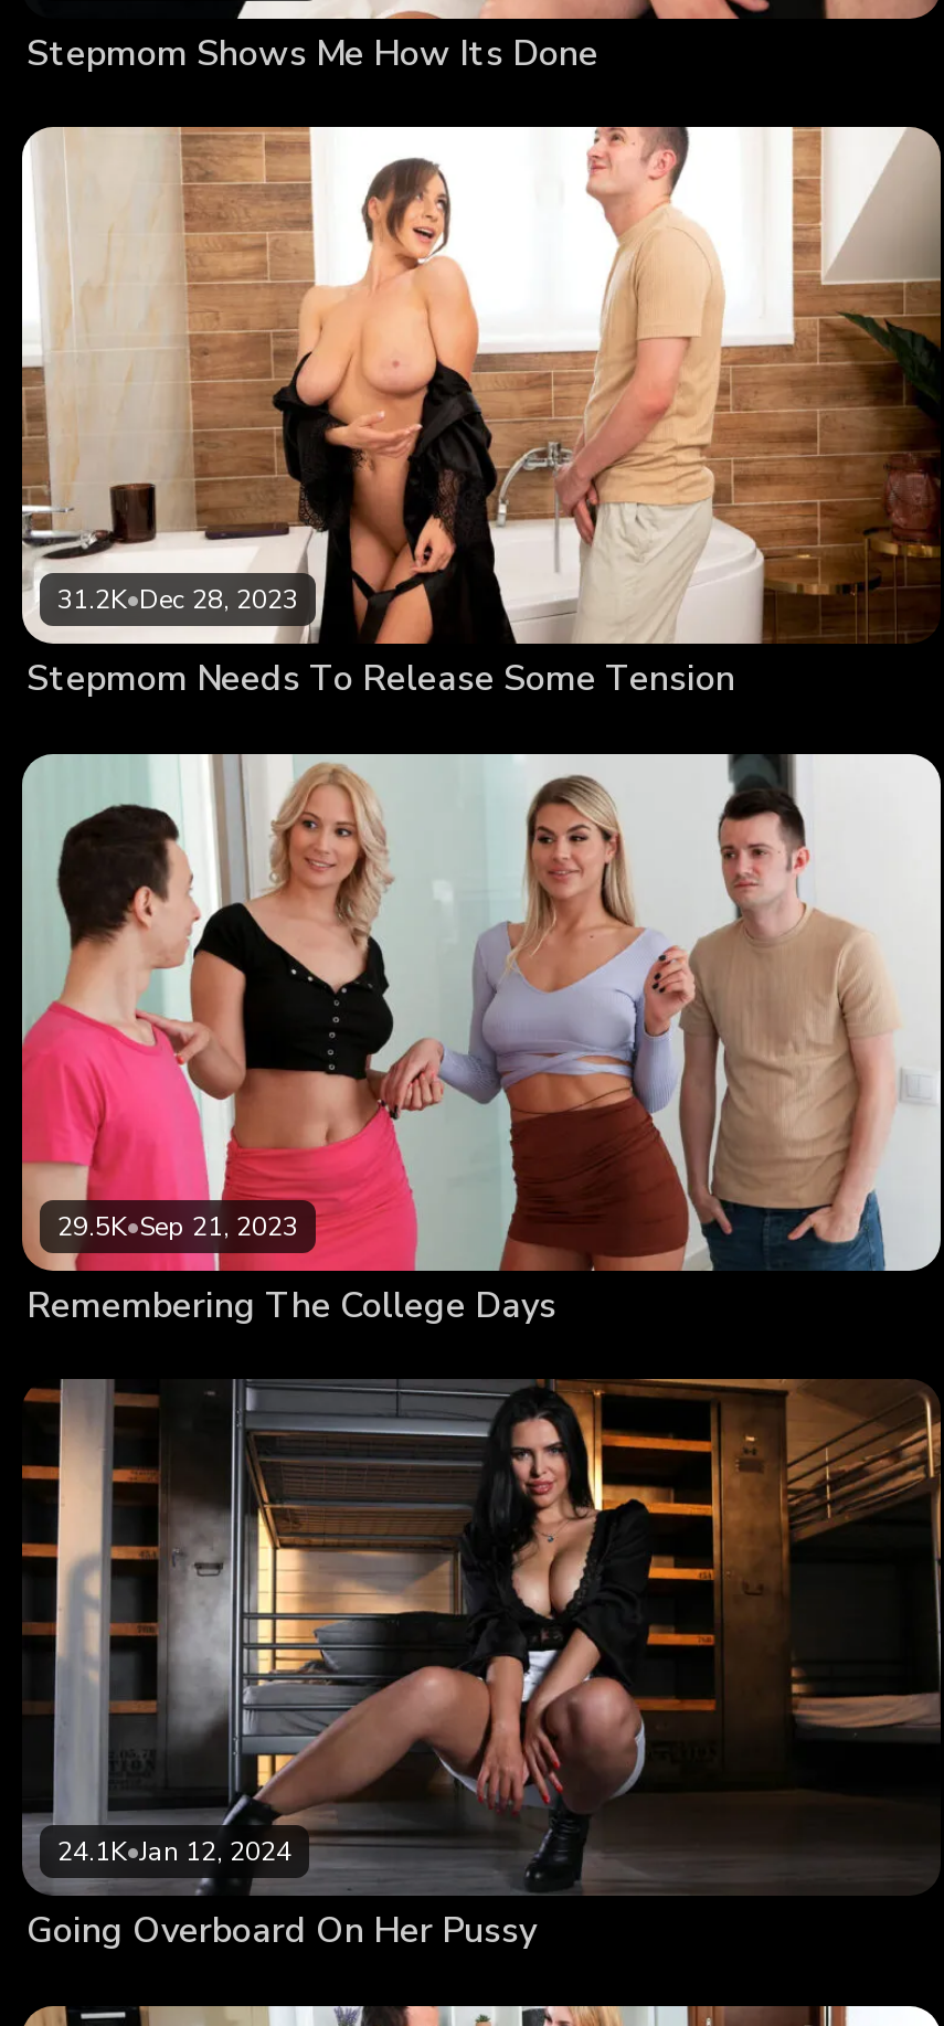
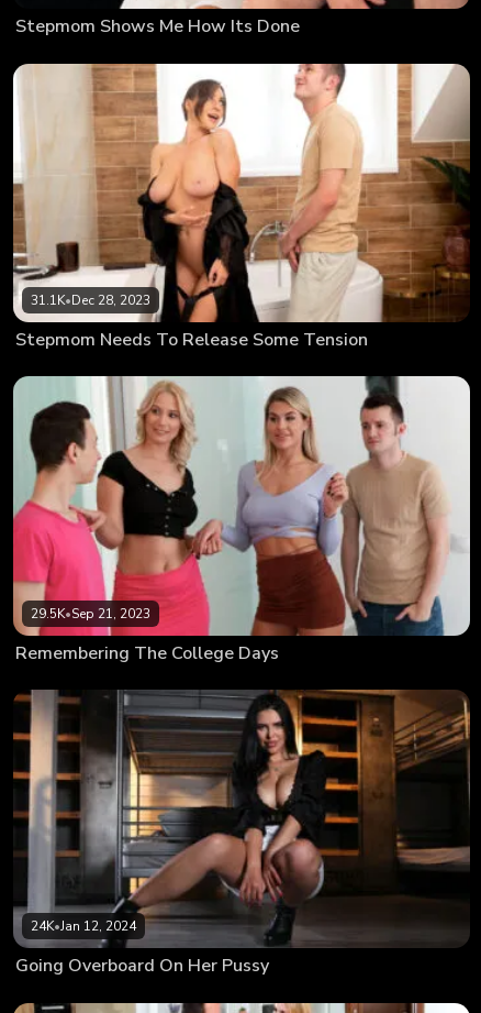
[57,582,298,618] 31.2K•Dec 28, 2023 -> [31,291,150,309] 31.1K•Dec 28, 2023
[57,1834,291,1869] 24.1K•Jan 12, 2024 -> [31,918,136,935] 24K•Jan 12, 2024

